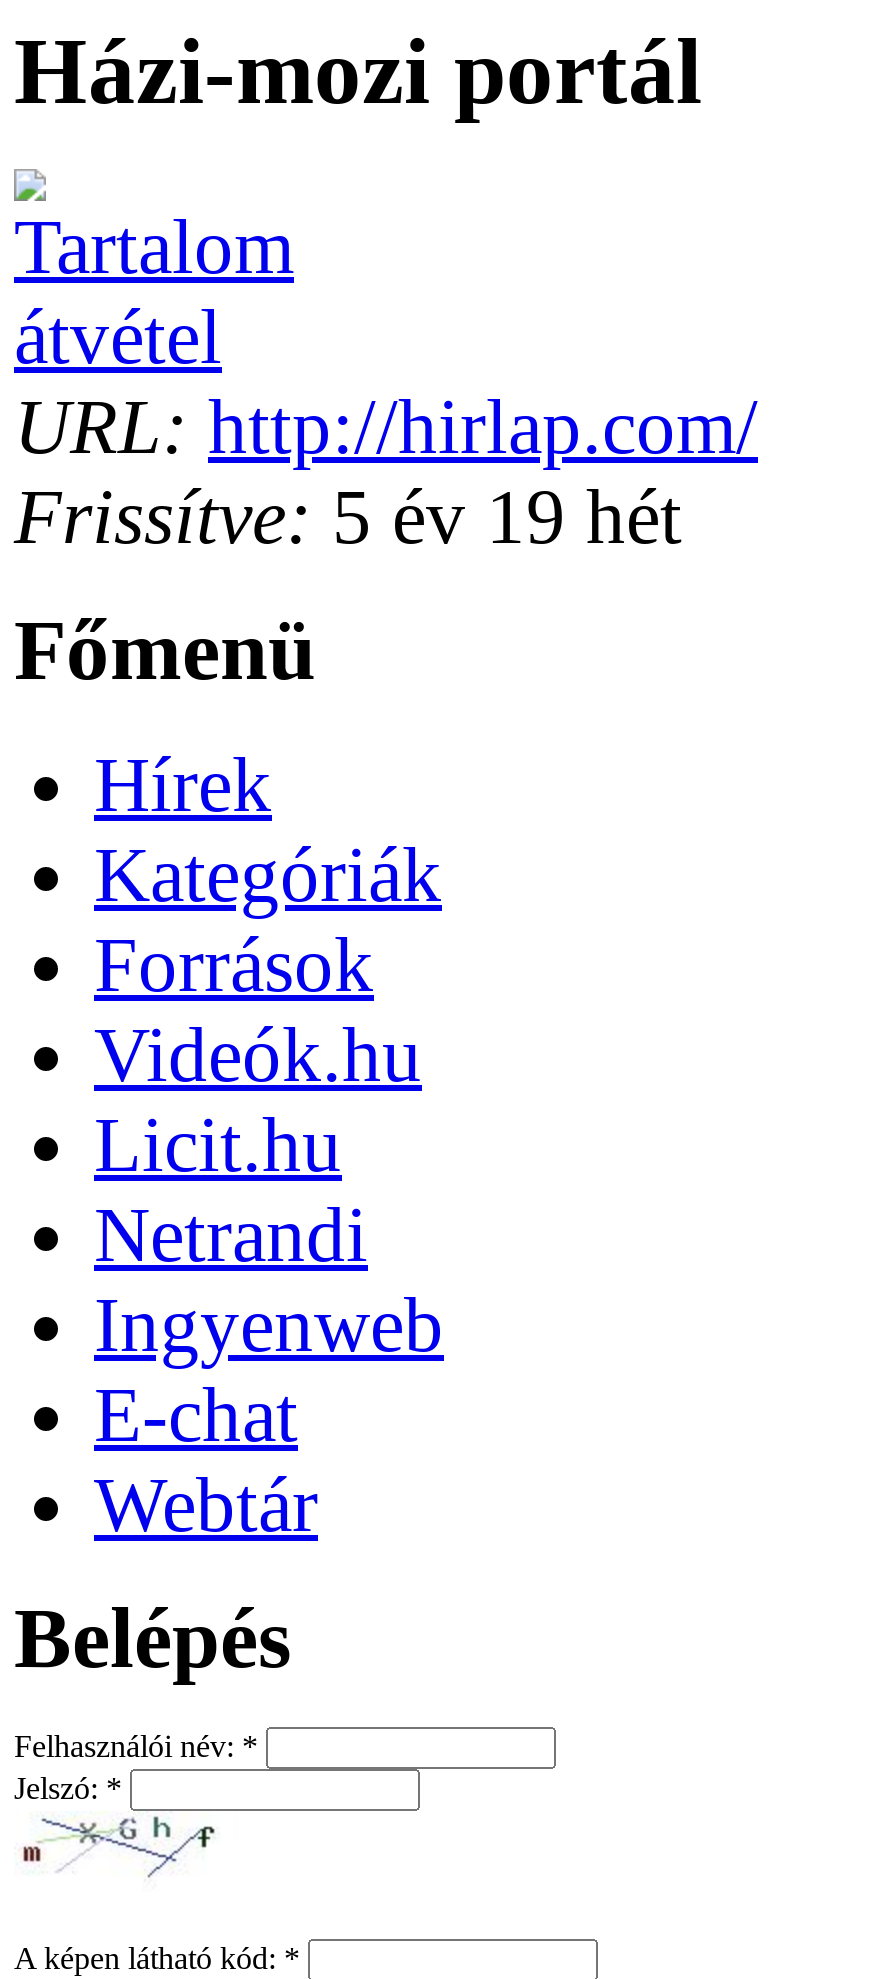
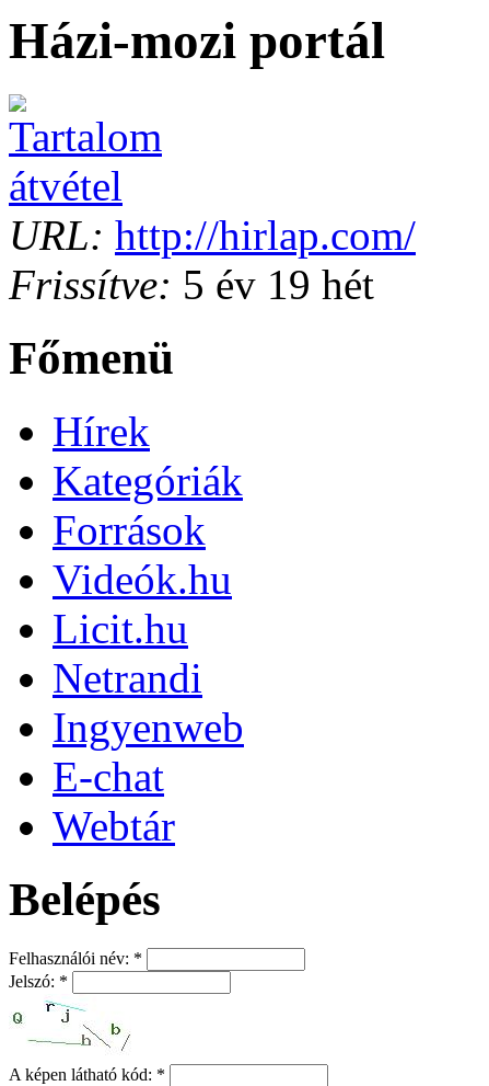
[24,1815,218,1905] [image] -> [13,998,130,1051] [image]

